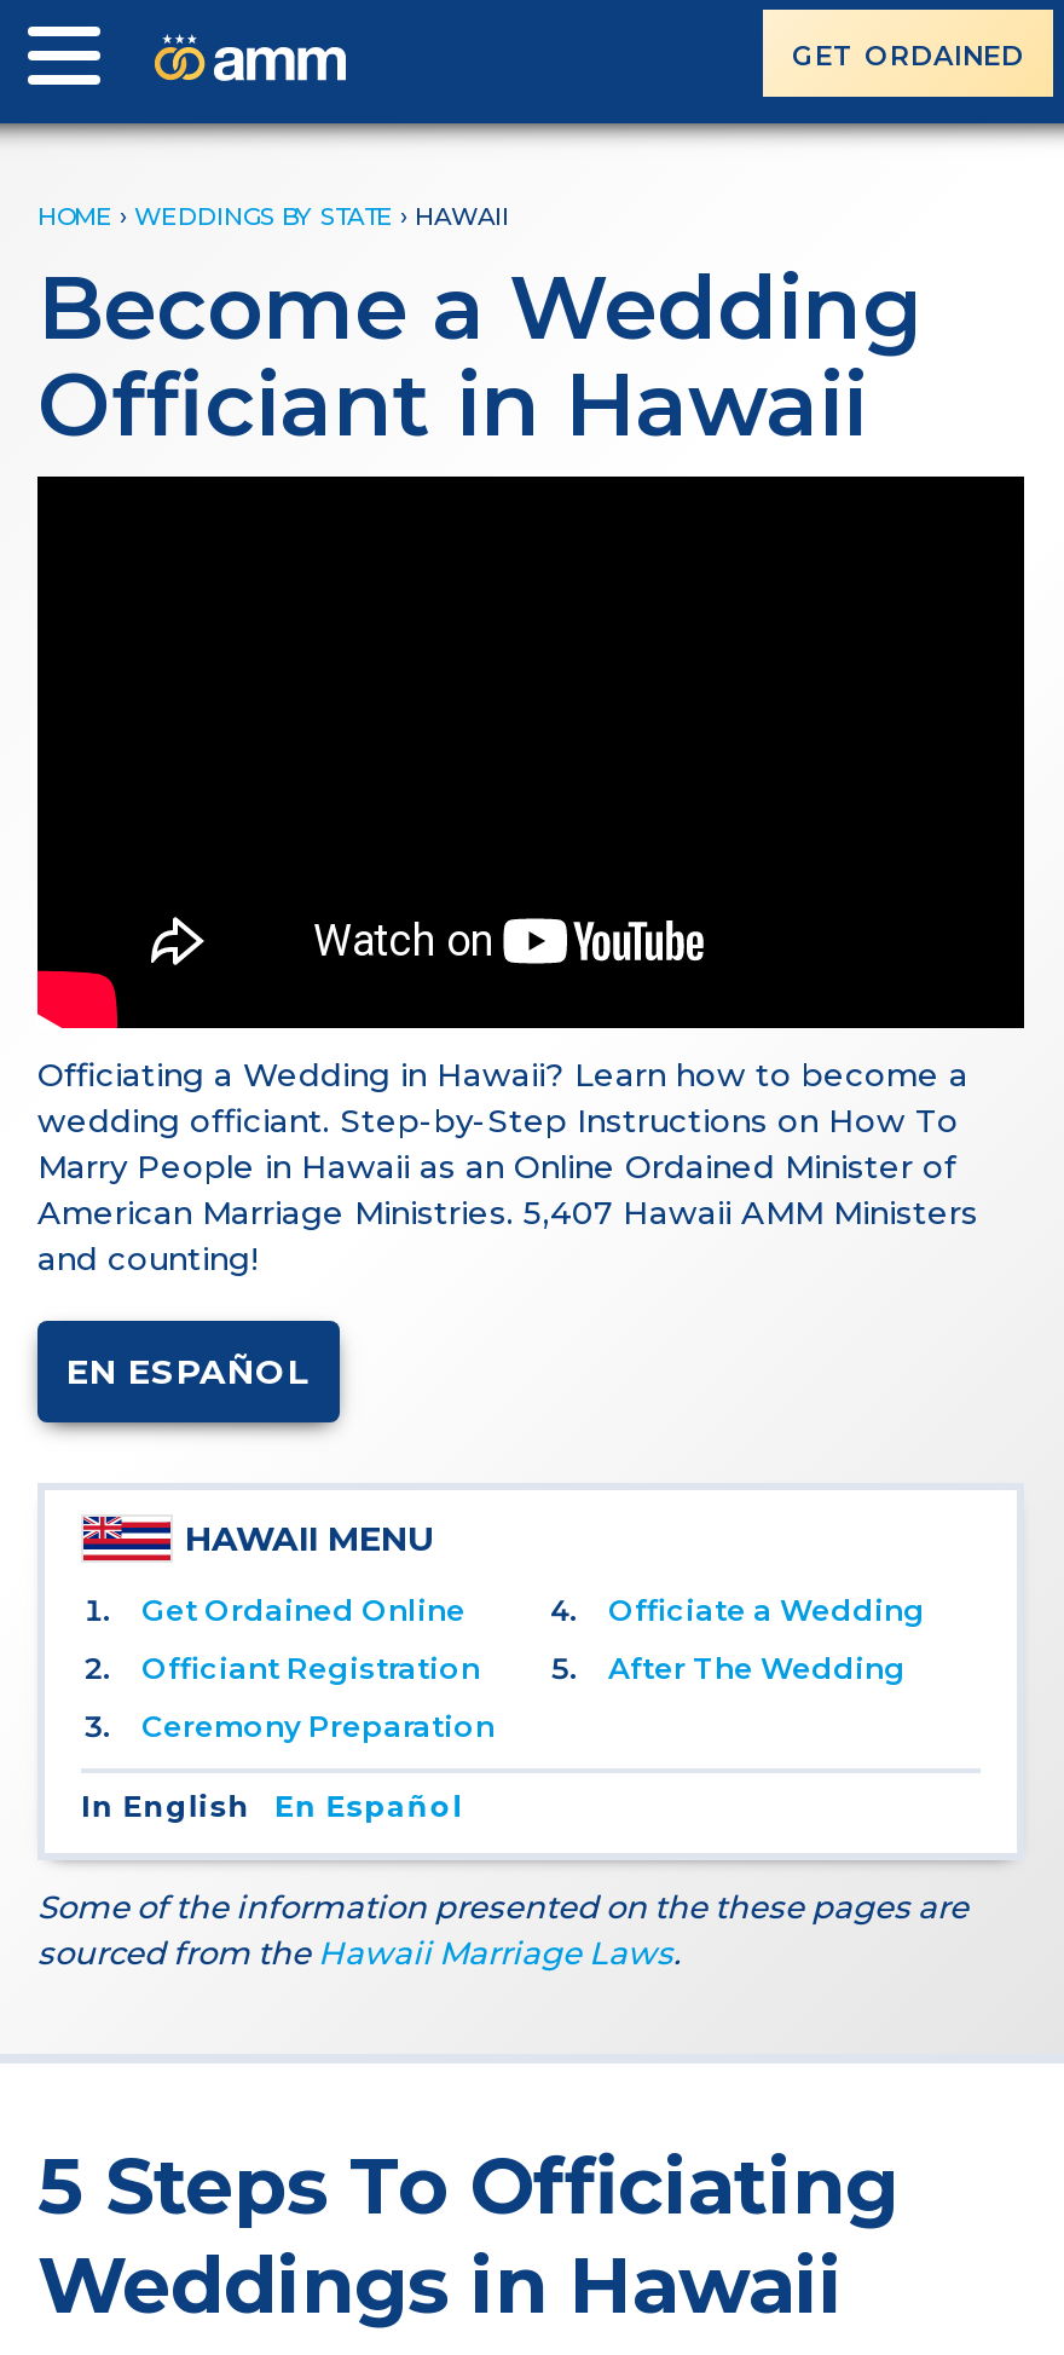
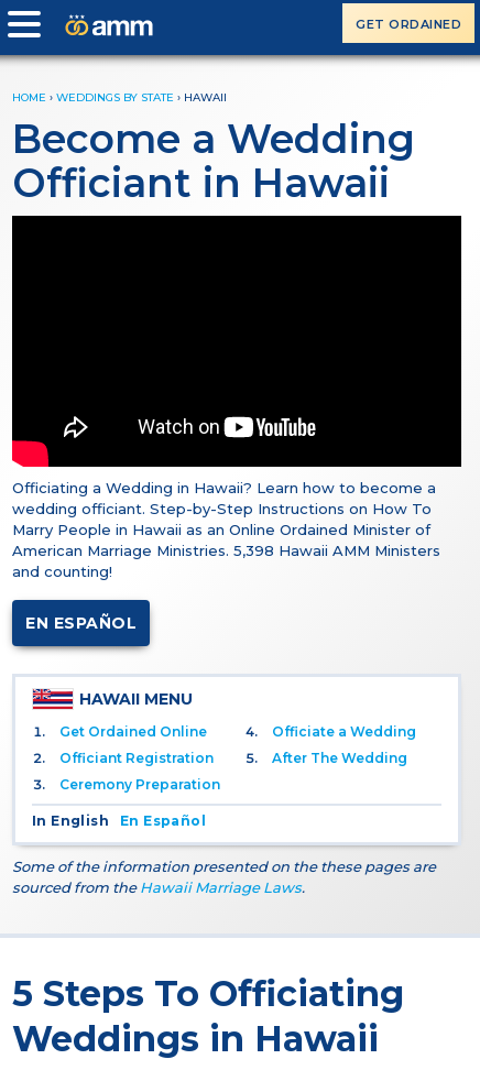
[37,1194,978,1233] American Marriage Ministries. 5,407 Hawaii AMM Ministers -> [12,542,440,560] American Marriage Ministries. 5,398 Hawaii AMM Ministers

